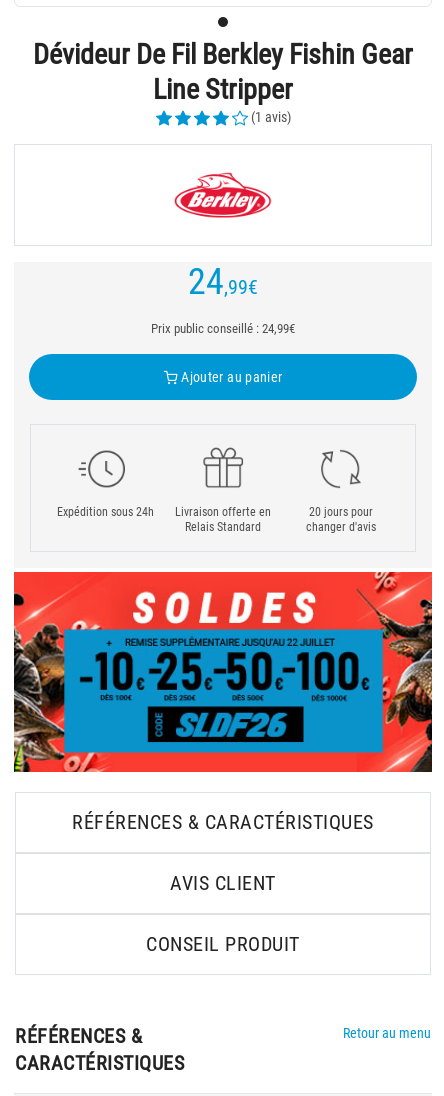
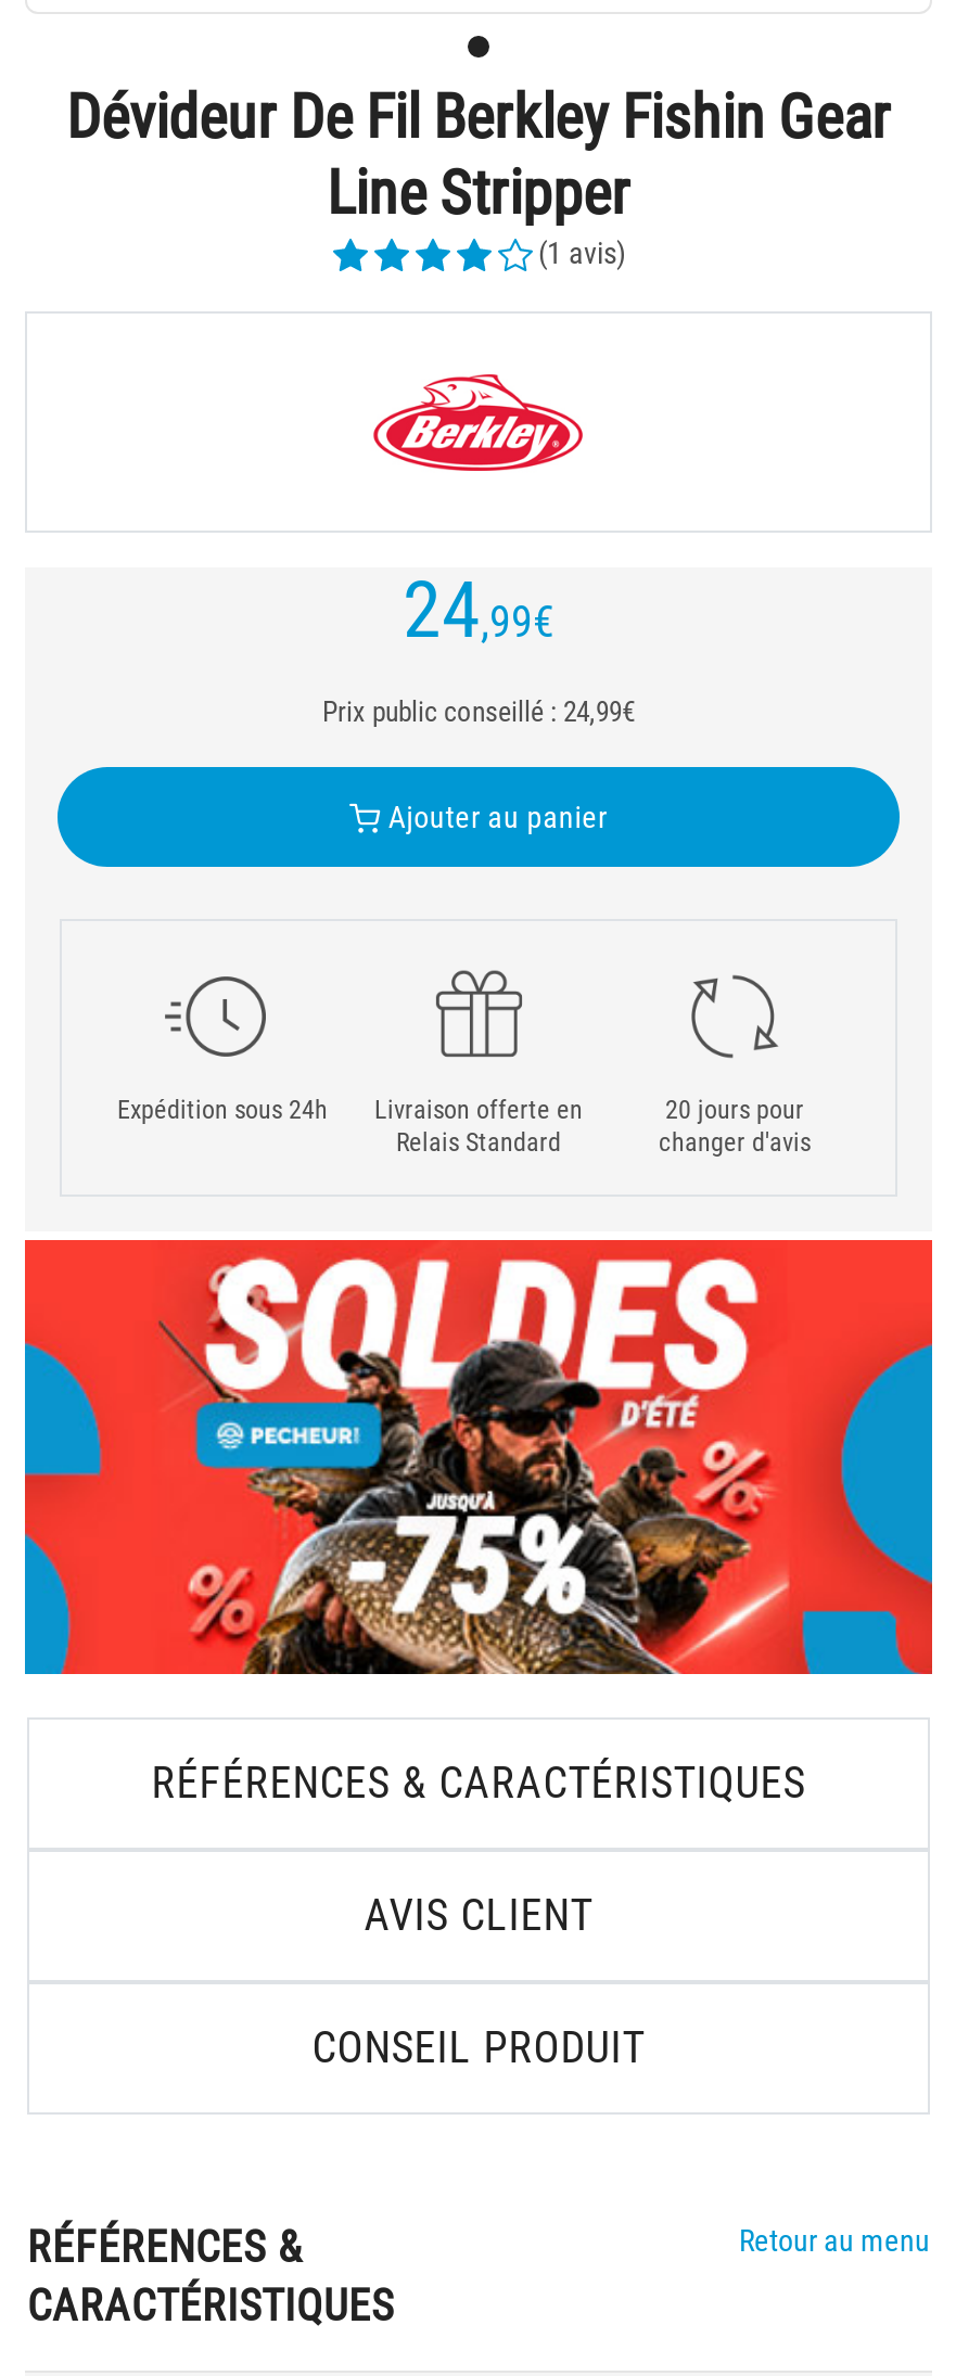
[13,572,433,773] [image] -> [23,1240,934,1676] [image]

